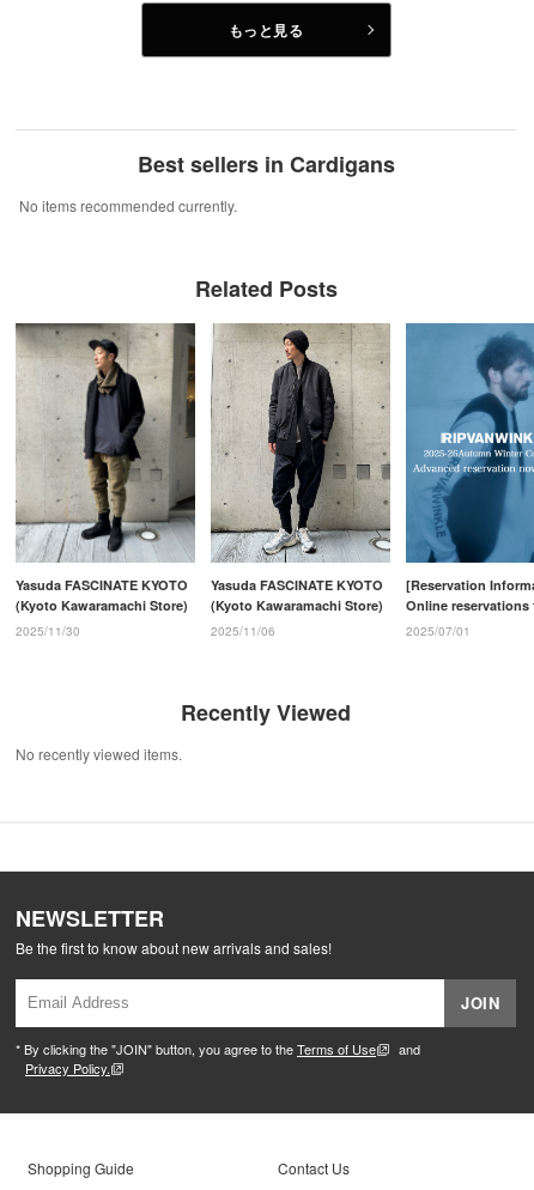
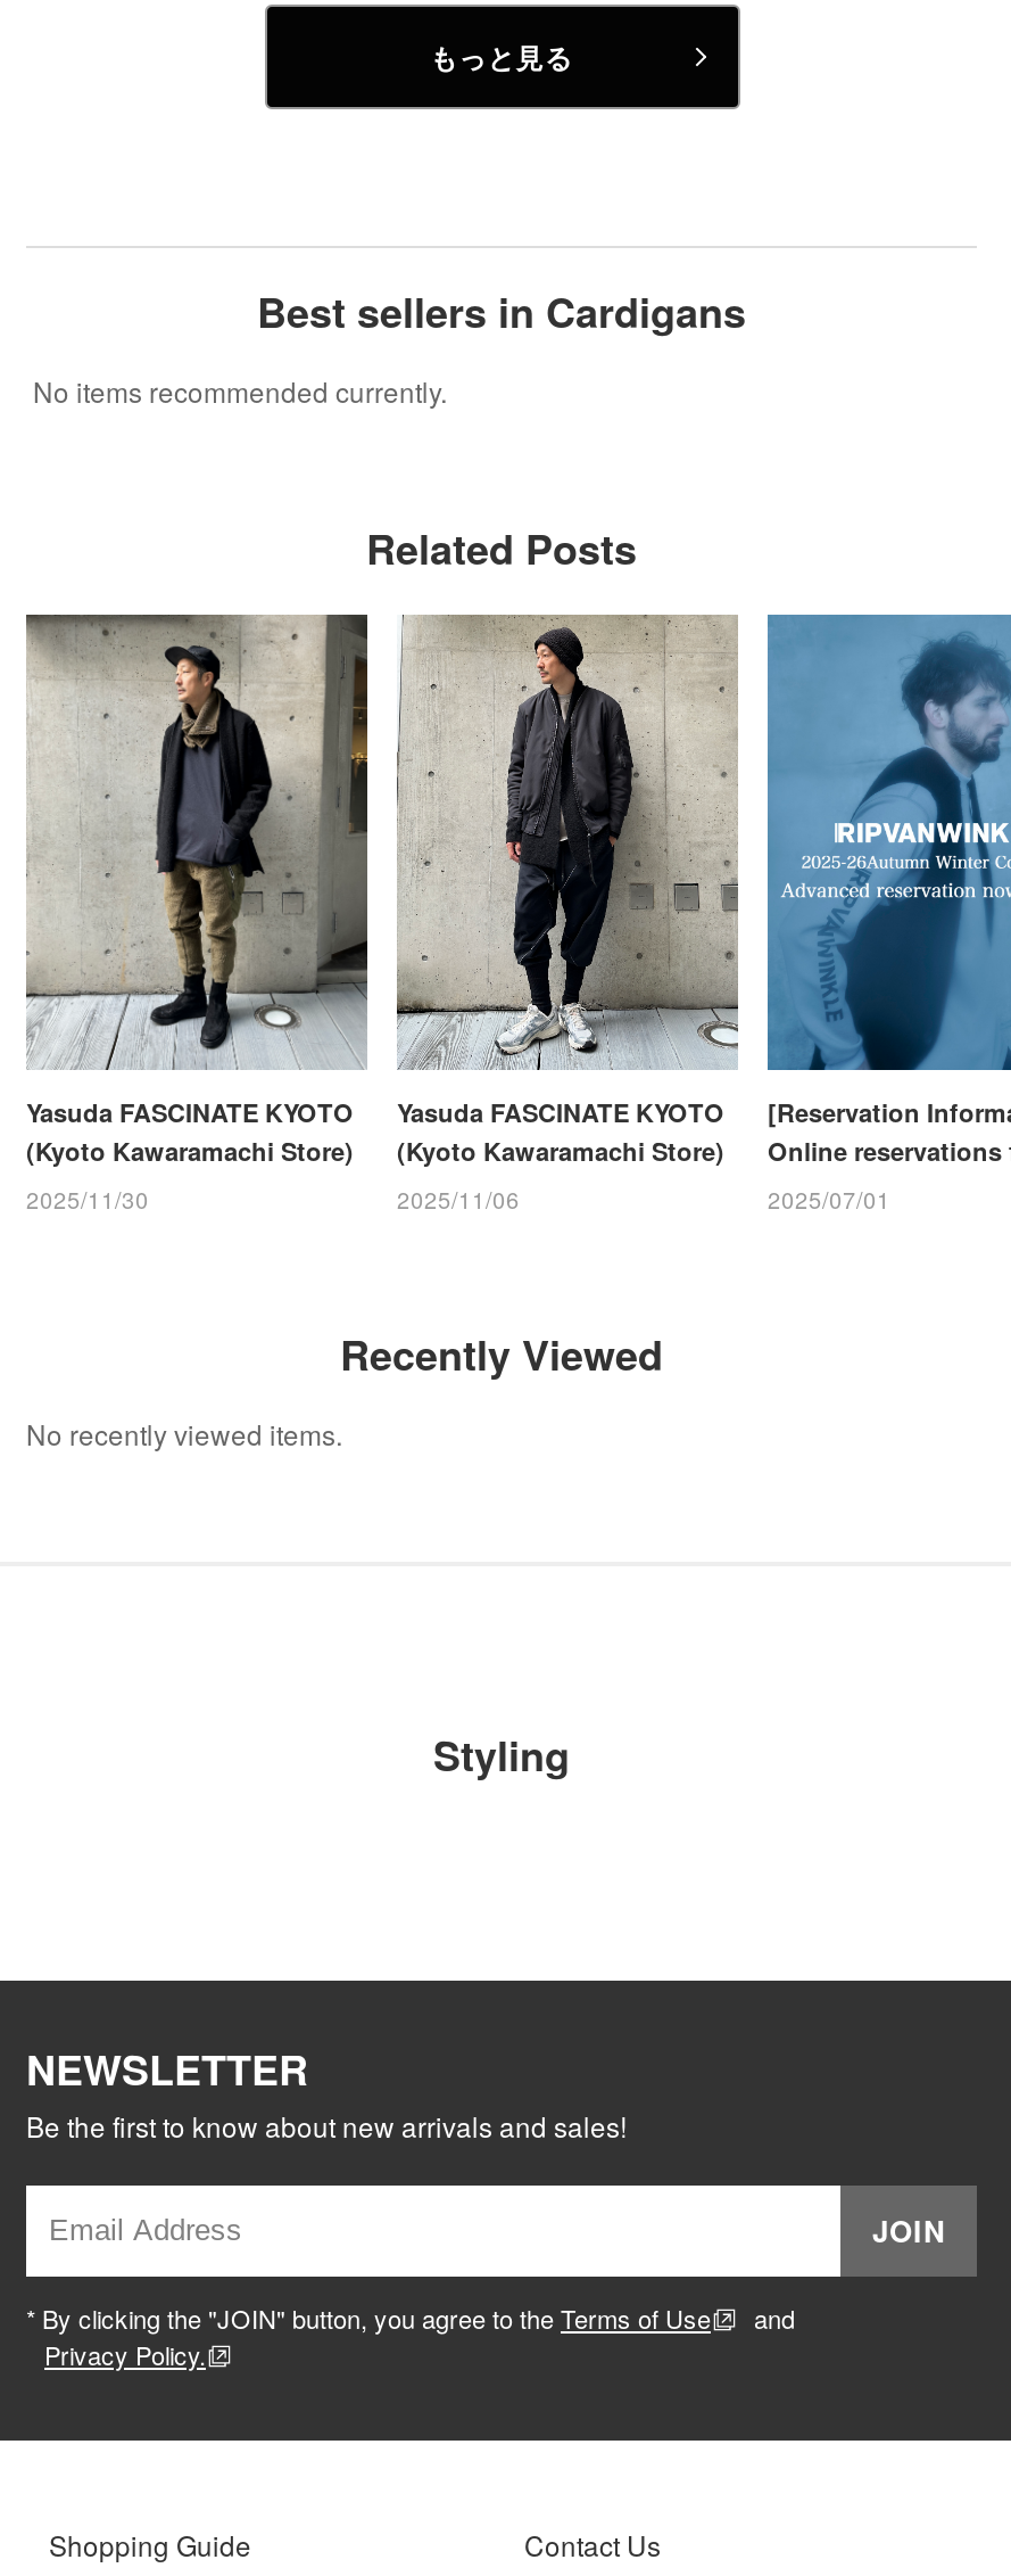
none -> [433,1726,570,1785] Styling

